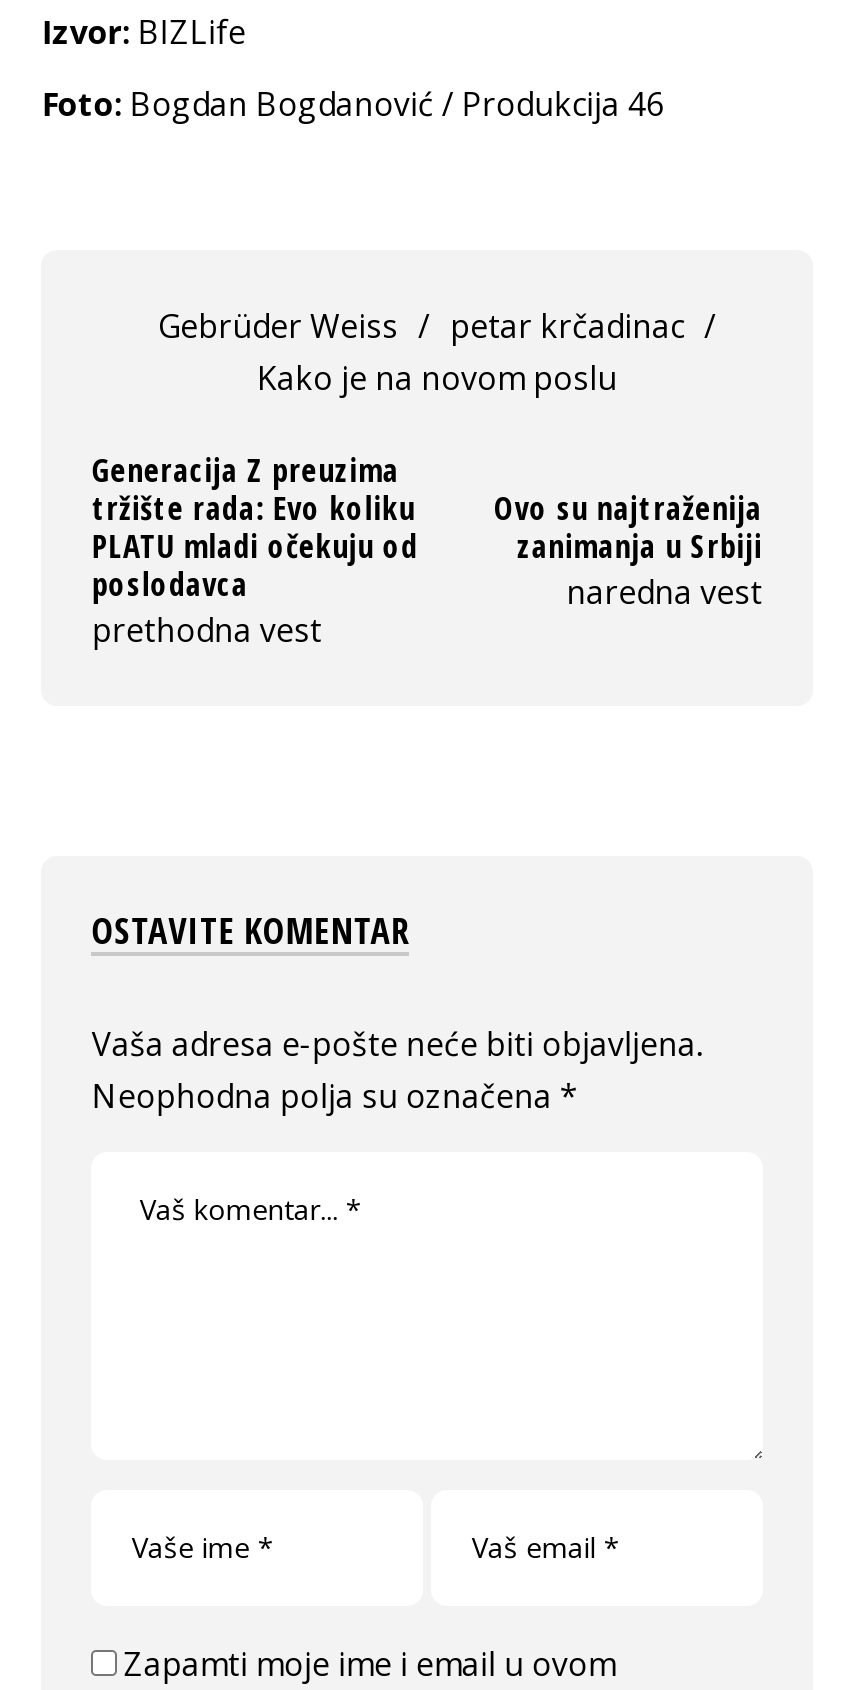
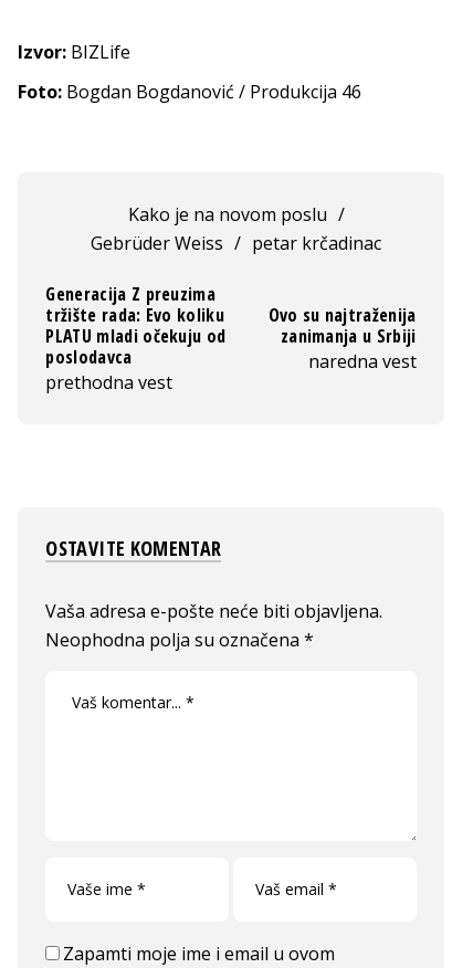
[158,303,716,399] Gebrüder Weiss / petar krčadinac / | Kako je na novom poslu -> [91,202,382,255] Kako je na novom poslu / | Gebrüder Weiss / petar krčadinac

